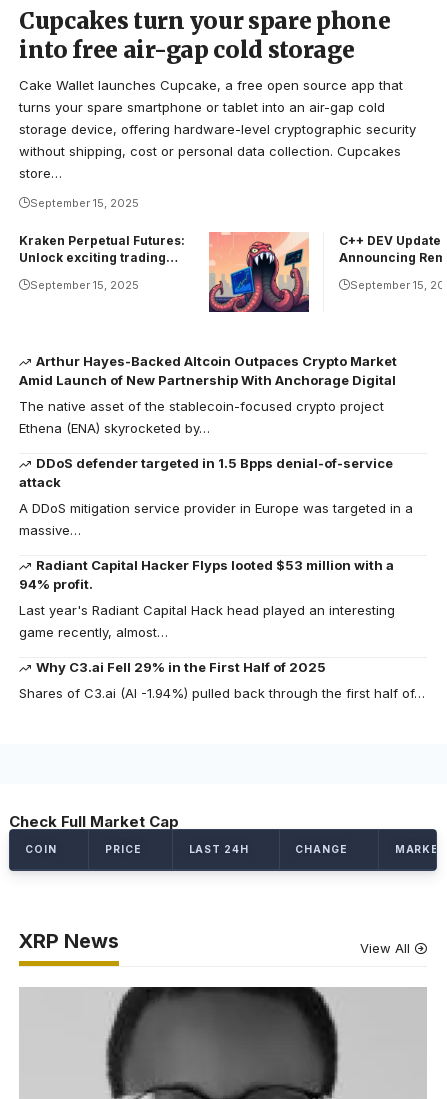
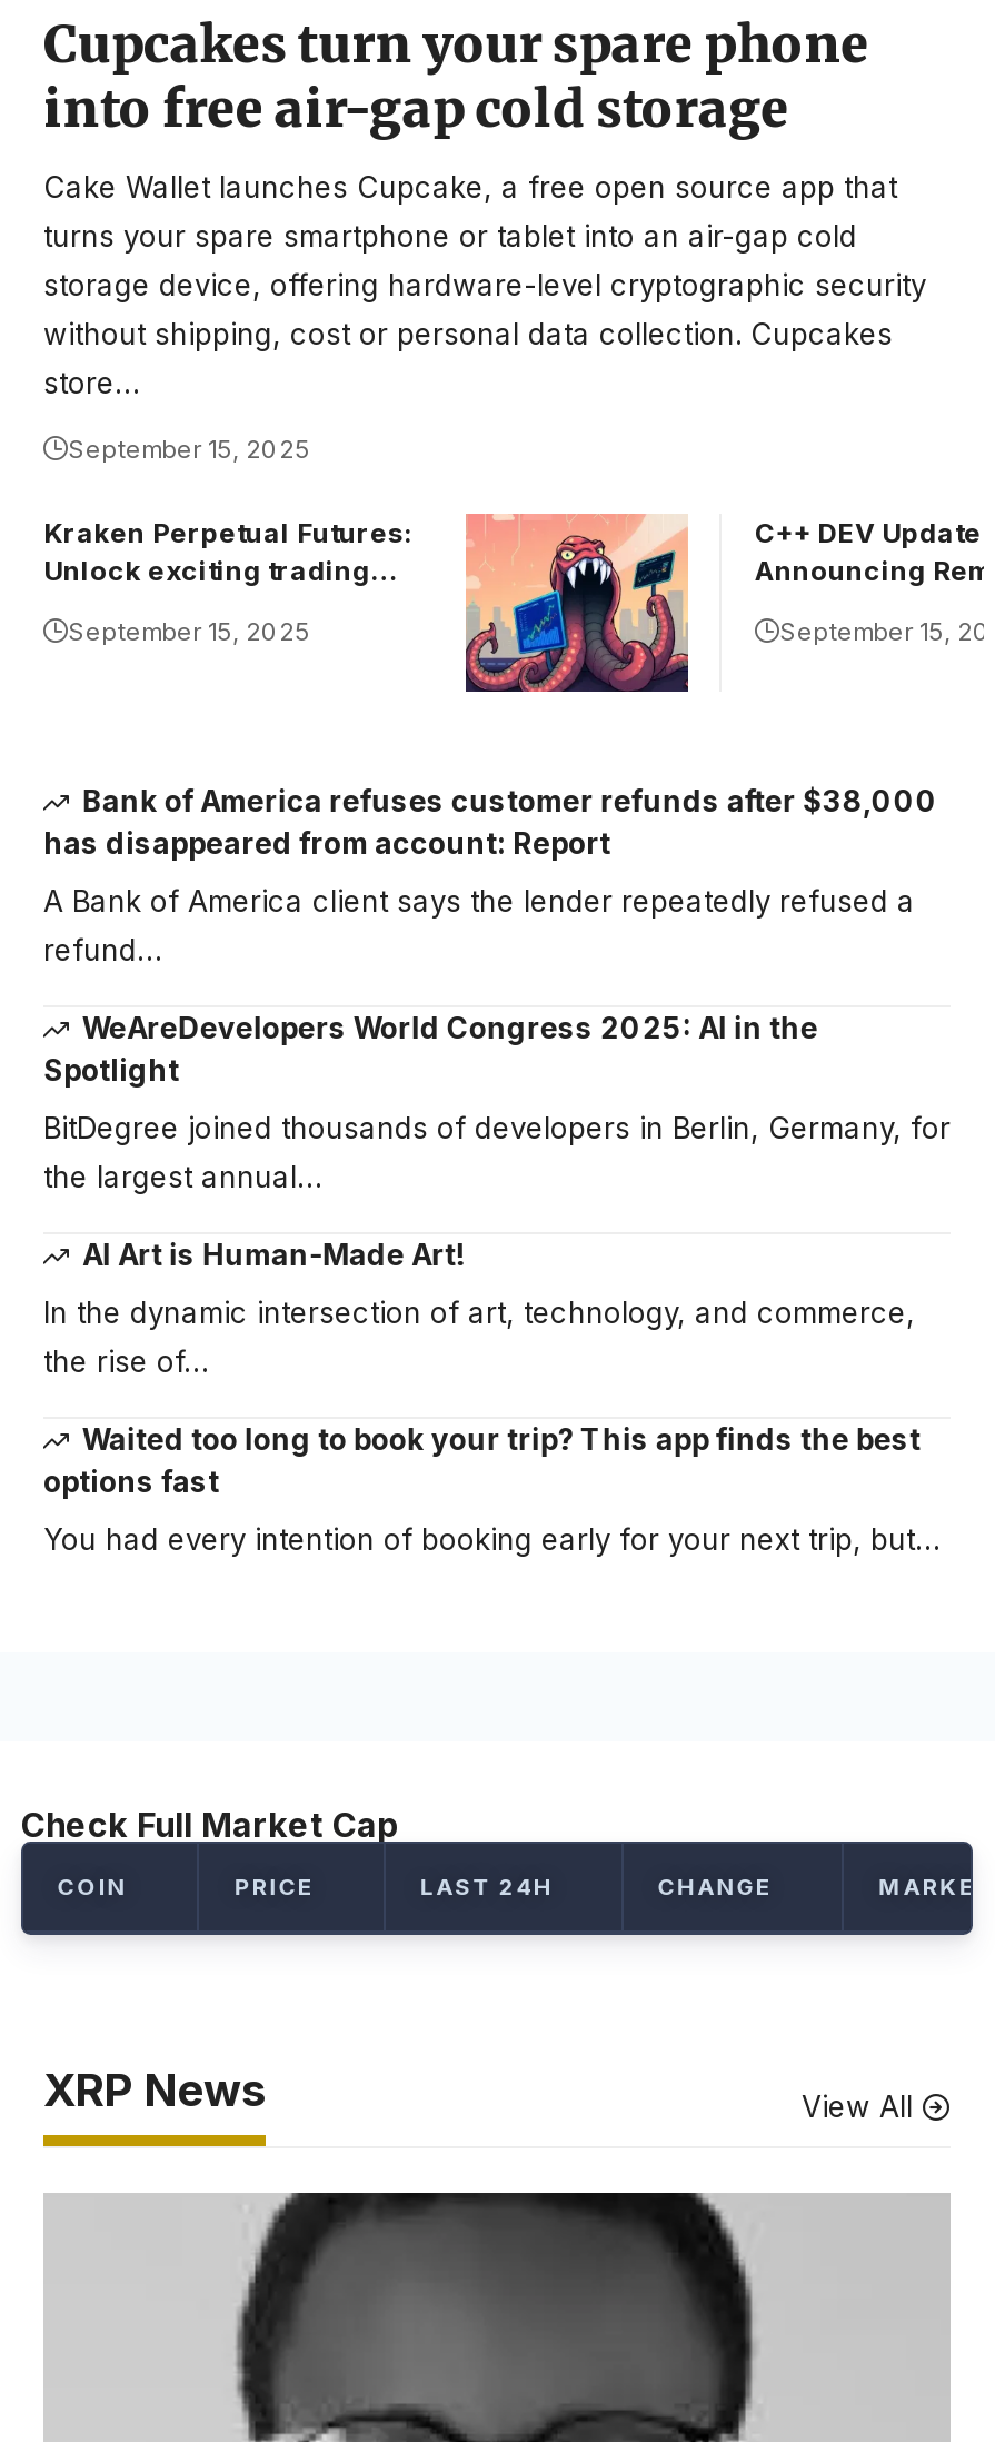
[19,353,397,388] Arthur Hayes-Backed Altcoin Outpaces Crypto Market | Amid Launch of New Partnership With Anchorage Digital -> [43,782,938,860] Bank of America refuses customer refunds after $38,000 | has disappeared from account: Report
[19,398,384,436] The native asset of the stablecoin-focused crypto project | Ethena (ENA) skyrocketed by… -> [43,883,915,967] A Bank of America client says the lender repeatedly refused a | refund…
[19,455,393,490] DDoS defender targeted in 1.5 Bpps denial-of-service | attack -> [43,1009,818,1087] WeAreDevelopers World Congress 2025: AI in the | Spotlight
[19,500,413,538] A DDoS mitigation service provider in Europe was targeted in a | massive… -> [43,1109,951,1194] BitDegree joined thousands of developers in Berlin, Germany, for | the largest annual…
[19,557,394,592] Radiant Capital Hacker Flyps looted $53 million with a | 94% profit. -> [82,1236,464,1272] AI Art is Human-Made Art!
[19,602,395,640] Last year's Radiant Capital Hack head played an interesting | game recently, almost… -> [43,1294,915,1378] In the dynamic intersection of art, technology, and commerce, | the rise of…
[36,659,326,675] Why C3.ai Fell 29% in the First Half of 2025 -> [43,1421,920,1499] Waited too long to book your trip? This app finds the best | options fast
[19,685,425,701] Shares of C3.ai (AI -1.94%) pulled back through the first half of… -> [43,1521,939,1556] You had every intention of booking early for your next trip, but…

